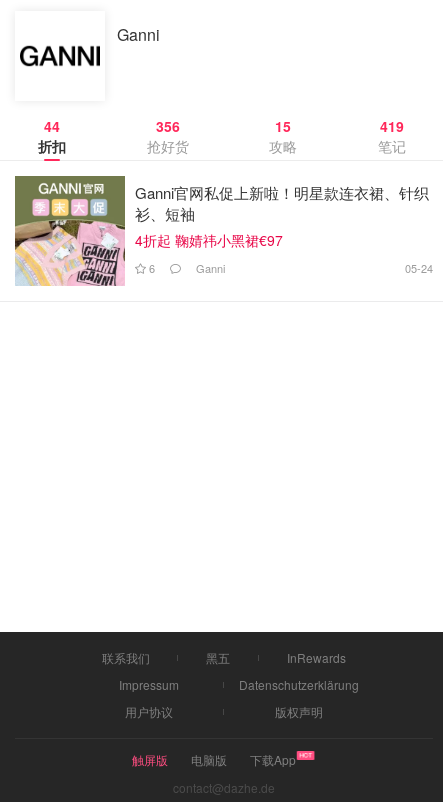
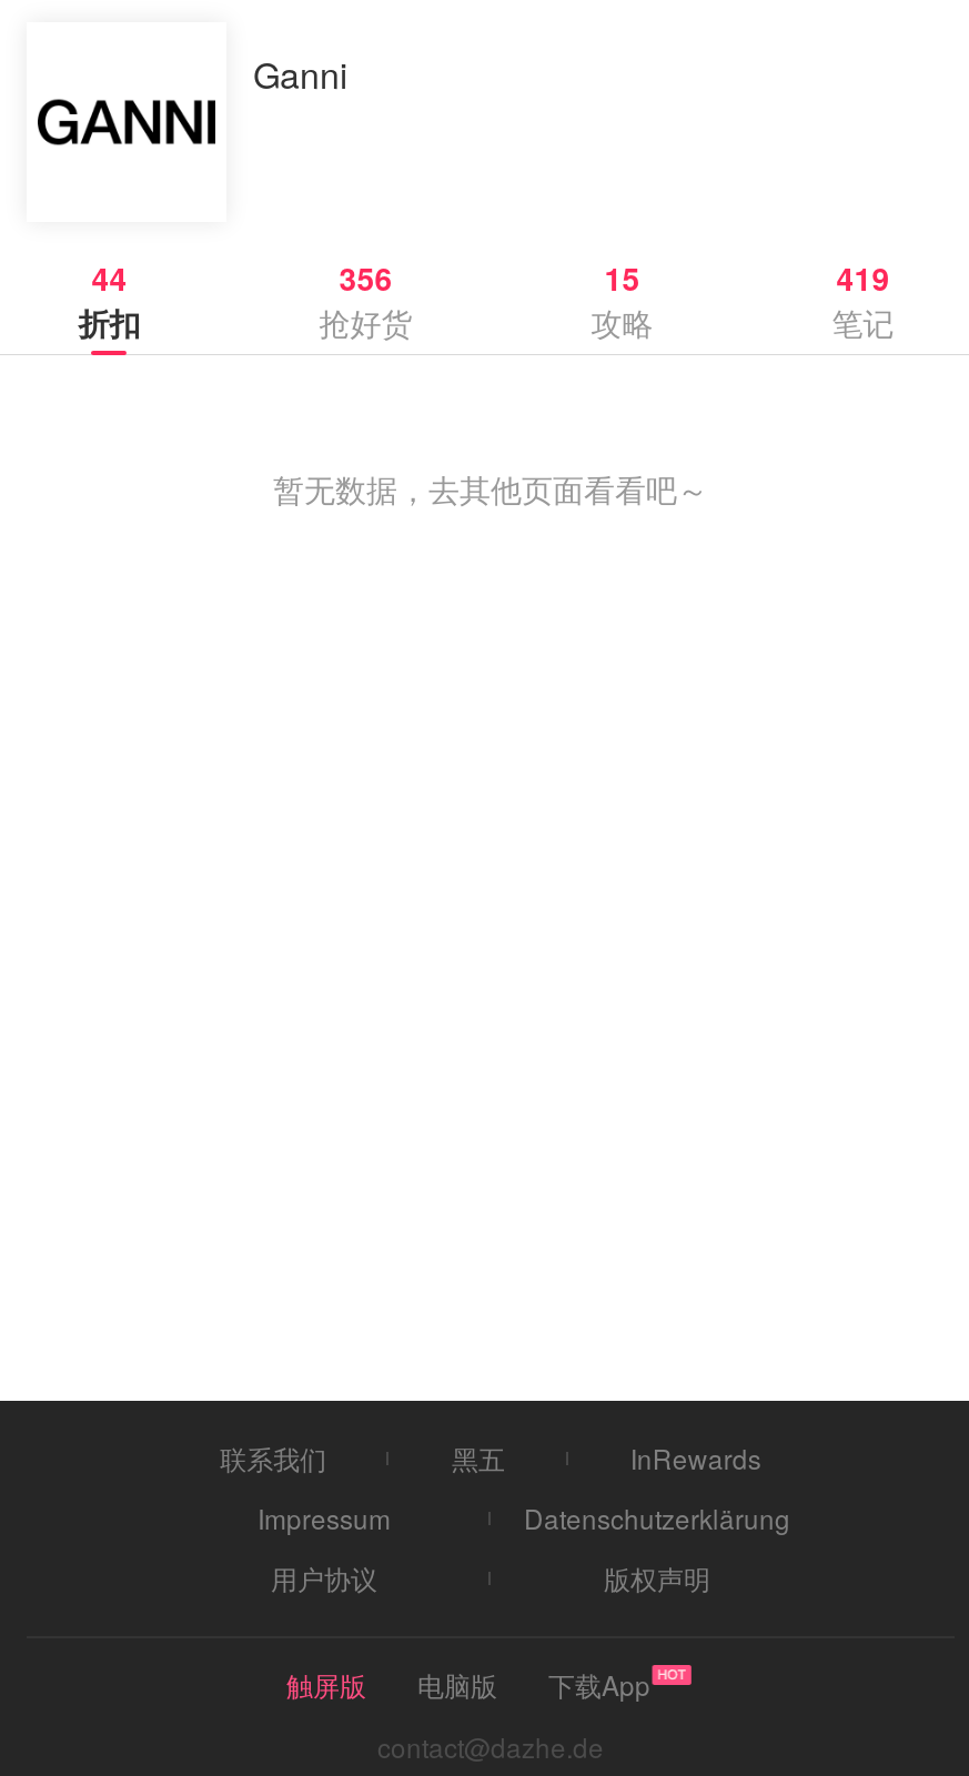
[14,175,126,287] [image] -> none
[135,181,433,276] Ganni官网私促上新啦！明星款连衣裙、针织 | 衫、短袖 | 4折起 鞠婧祎小黑裙€97 | 6 | Ganni | 05-24 -> [273,466,708,511] 暂无数据，去其他页面看看吧～

